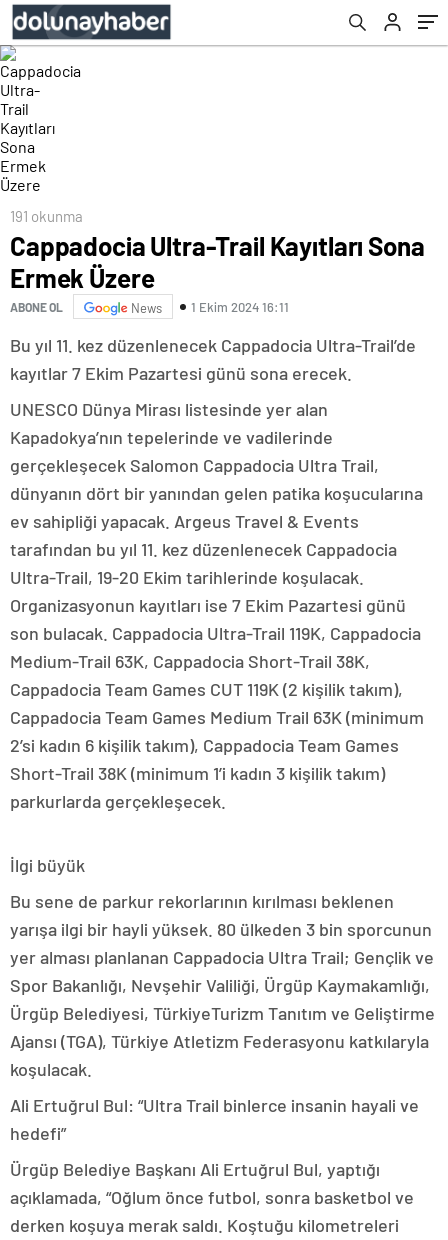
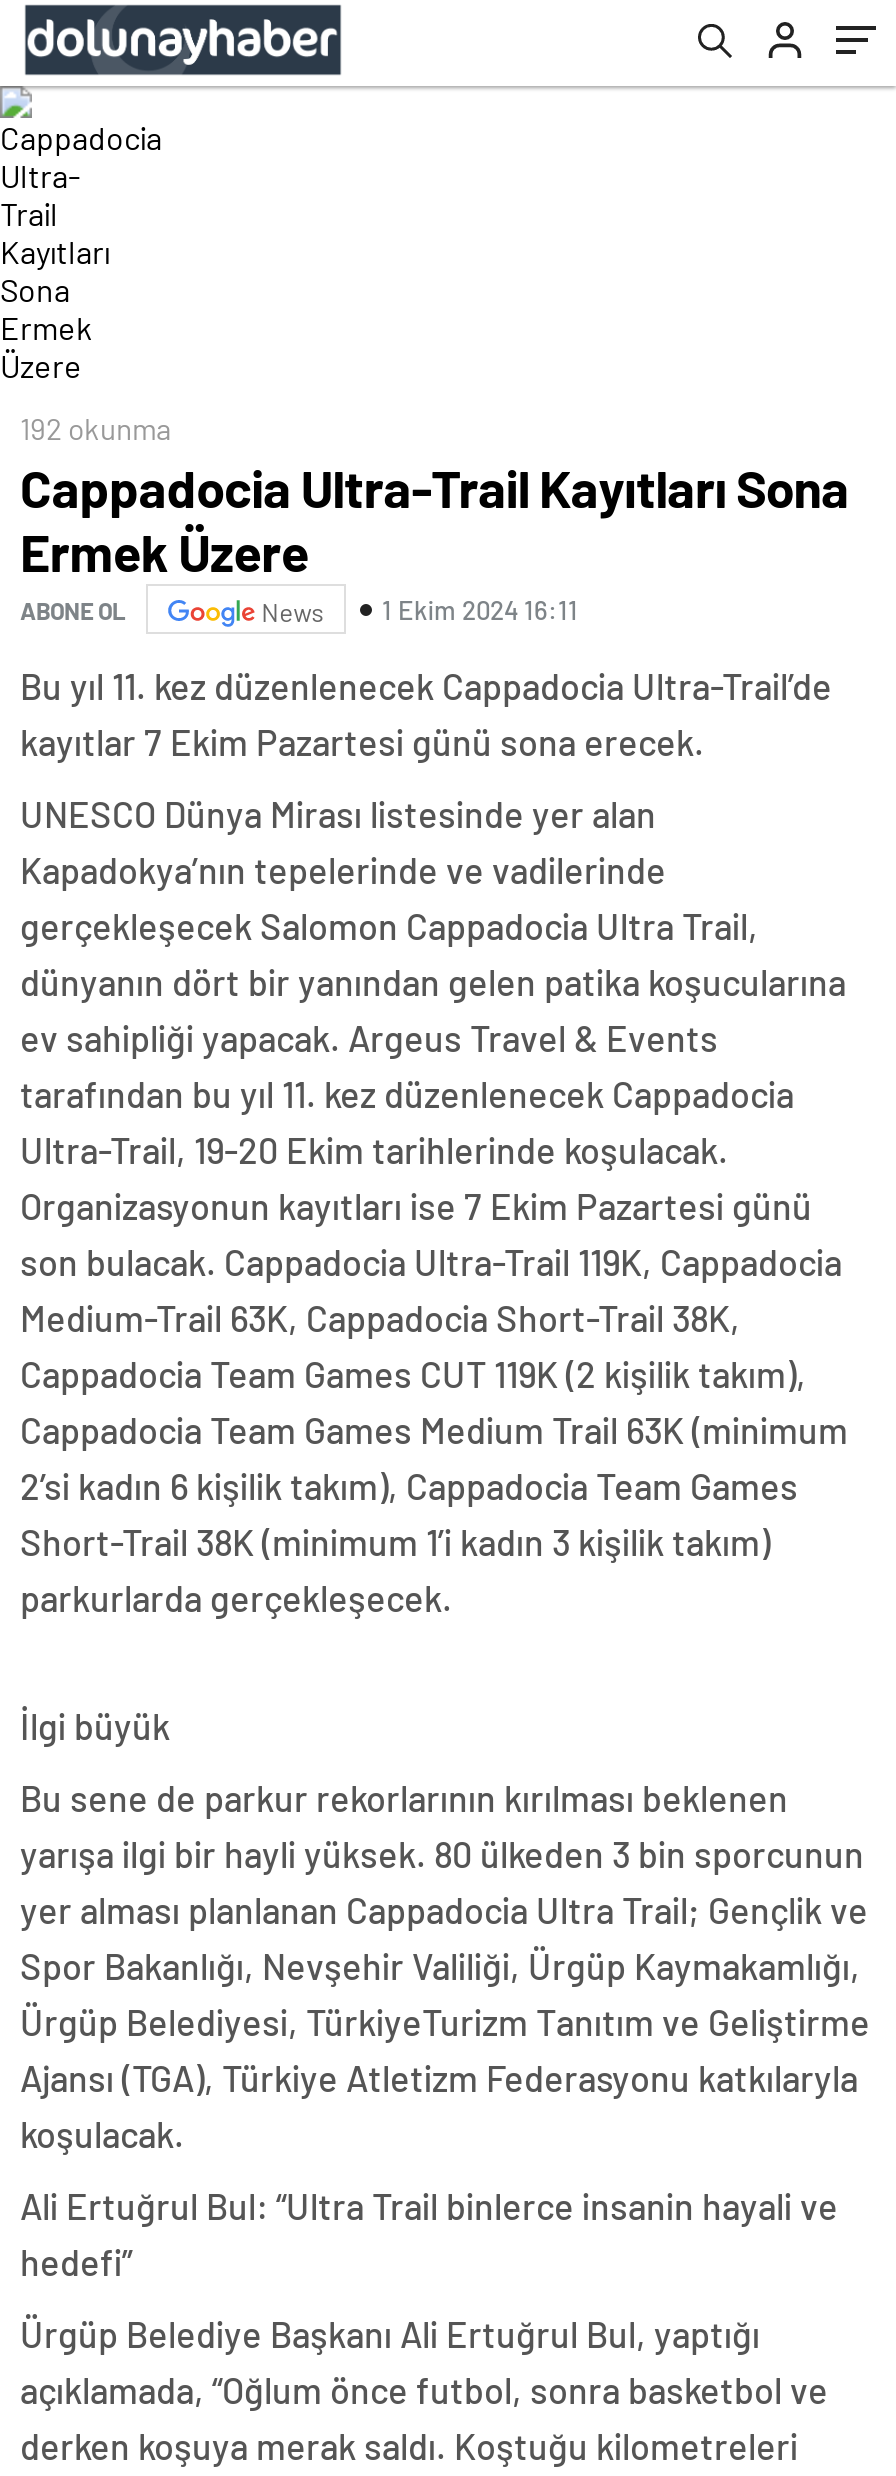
[10,207,83,225] 191 okunma -> [20,410,172,446] 192 okunma

